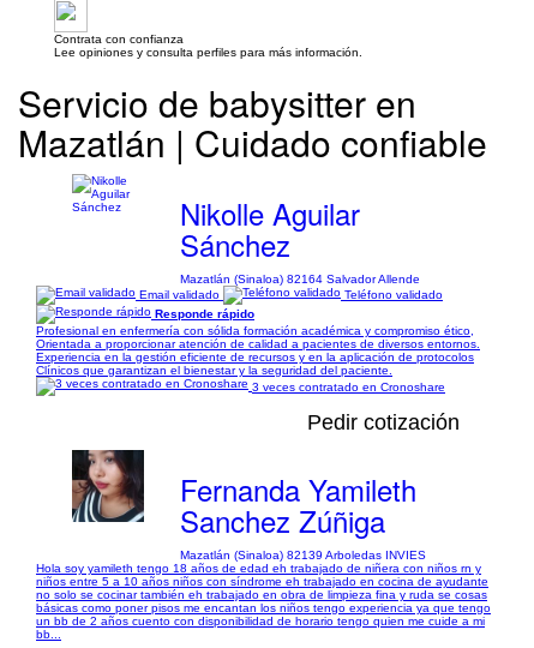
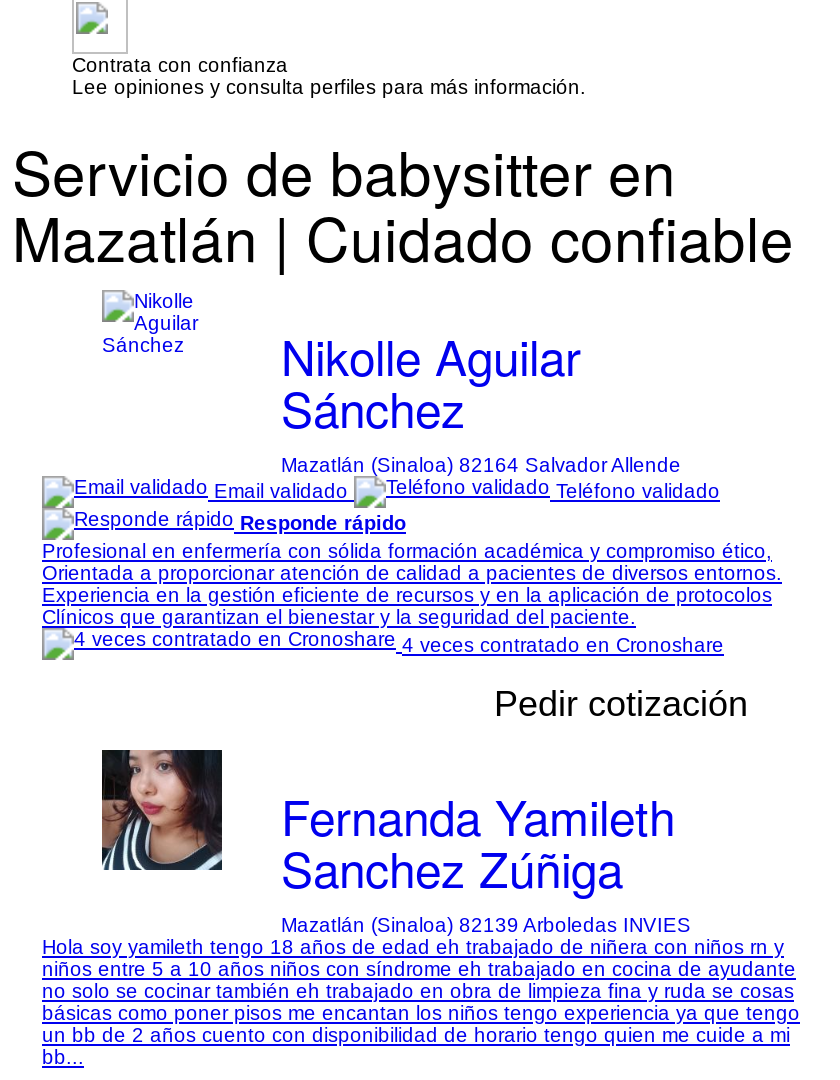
[252,380,445,393] 3 veces contratado en Cronoshare -> [402,633,724,655] 4 veces contratado en Cronoshare

